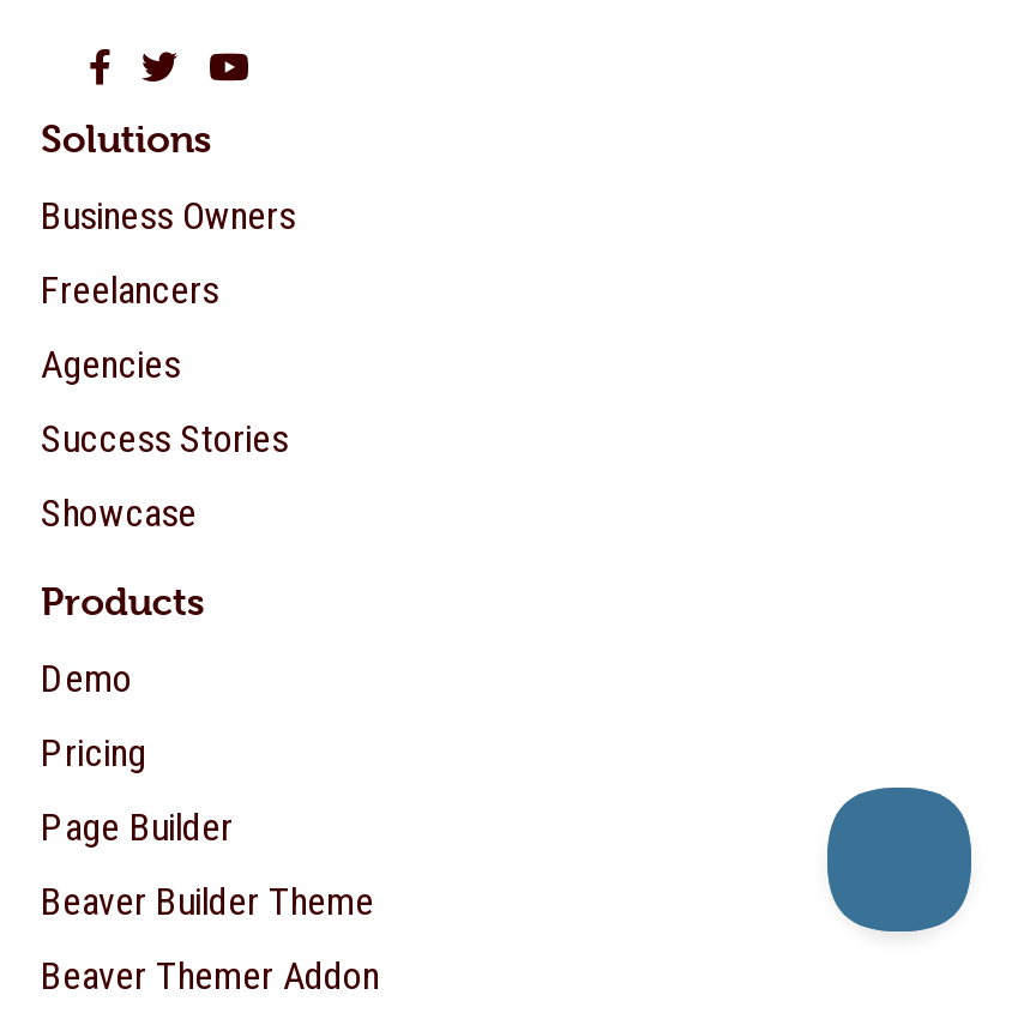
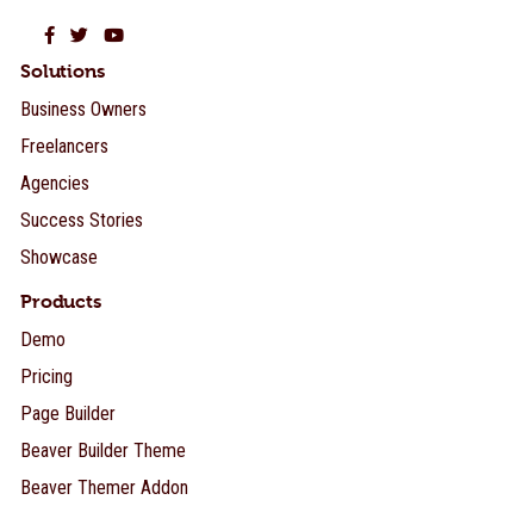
[825,785,974,936] [image] -> none

